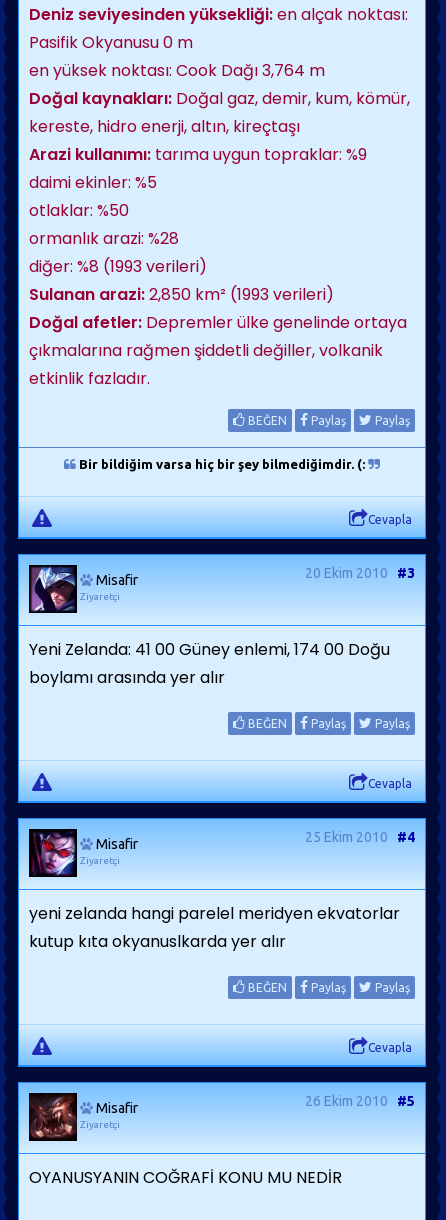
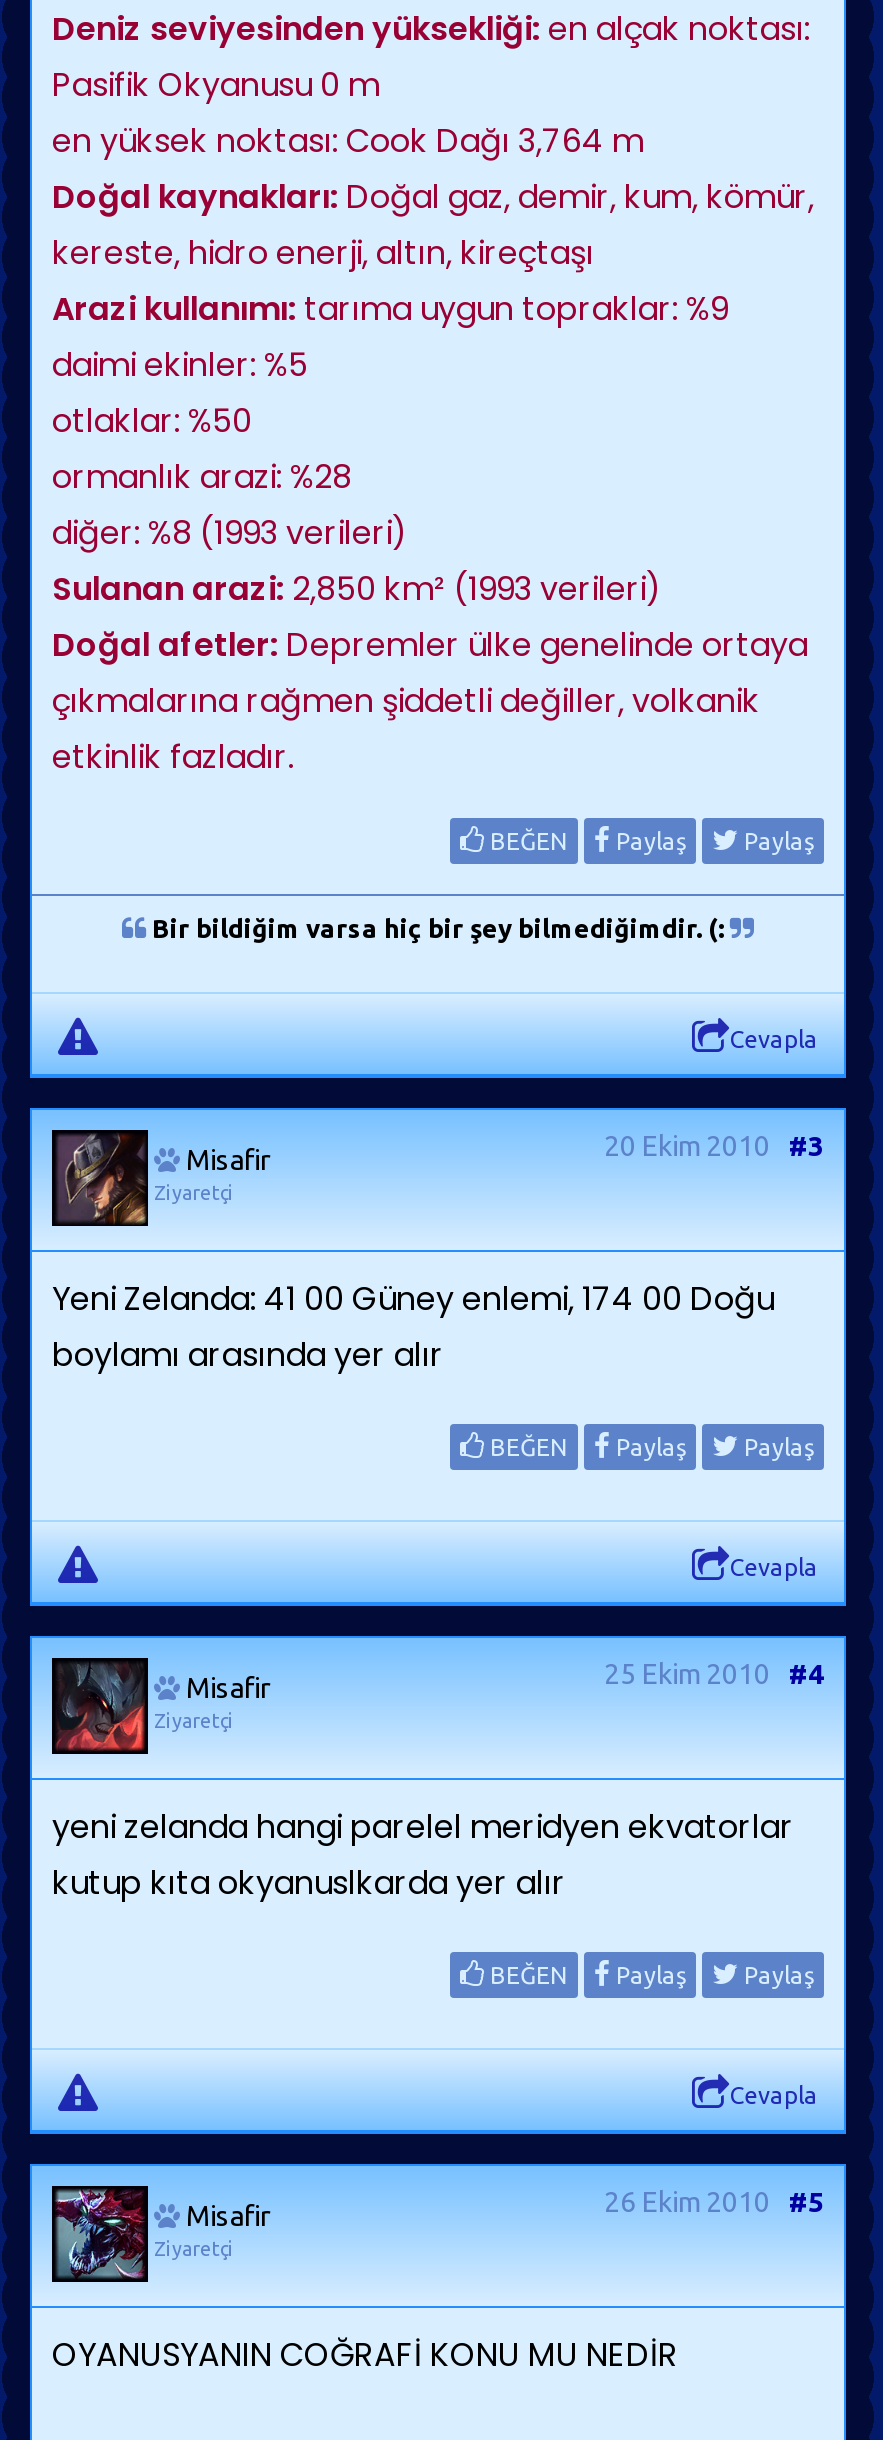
[31,567,76,612] [image] -> [58,1134,148,1224] [image]
[32,833,76,876] [image] -> [56,1664,146,1752] [image]
[30,1094,75,1140] [image] -> [54,2190,146,2280] [image]

